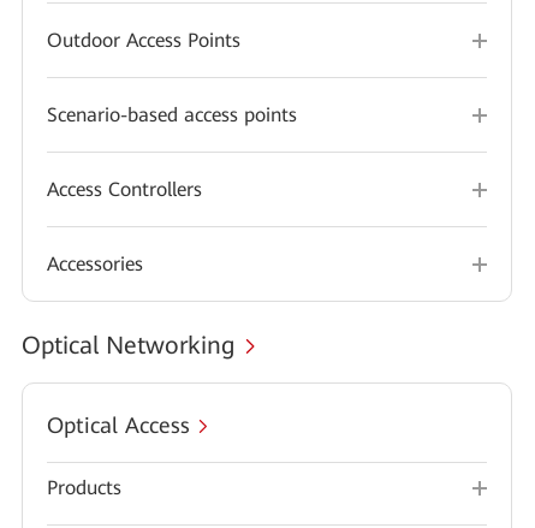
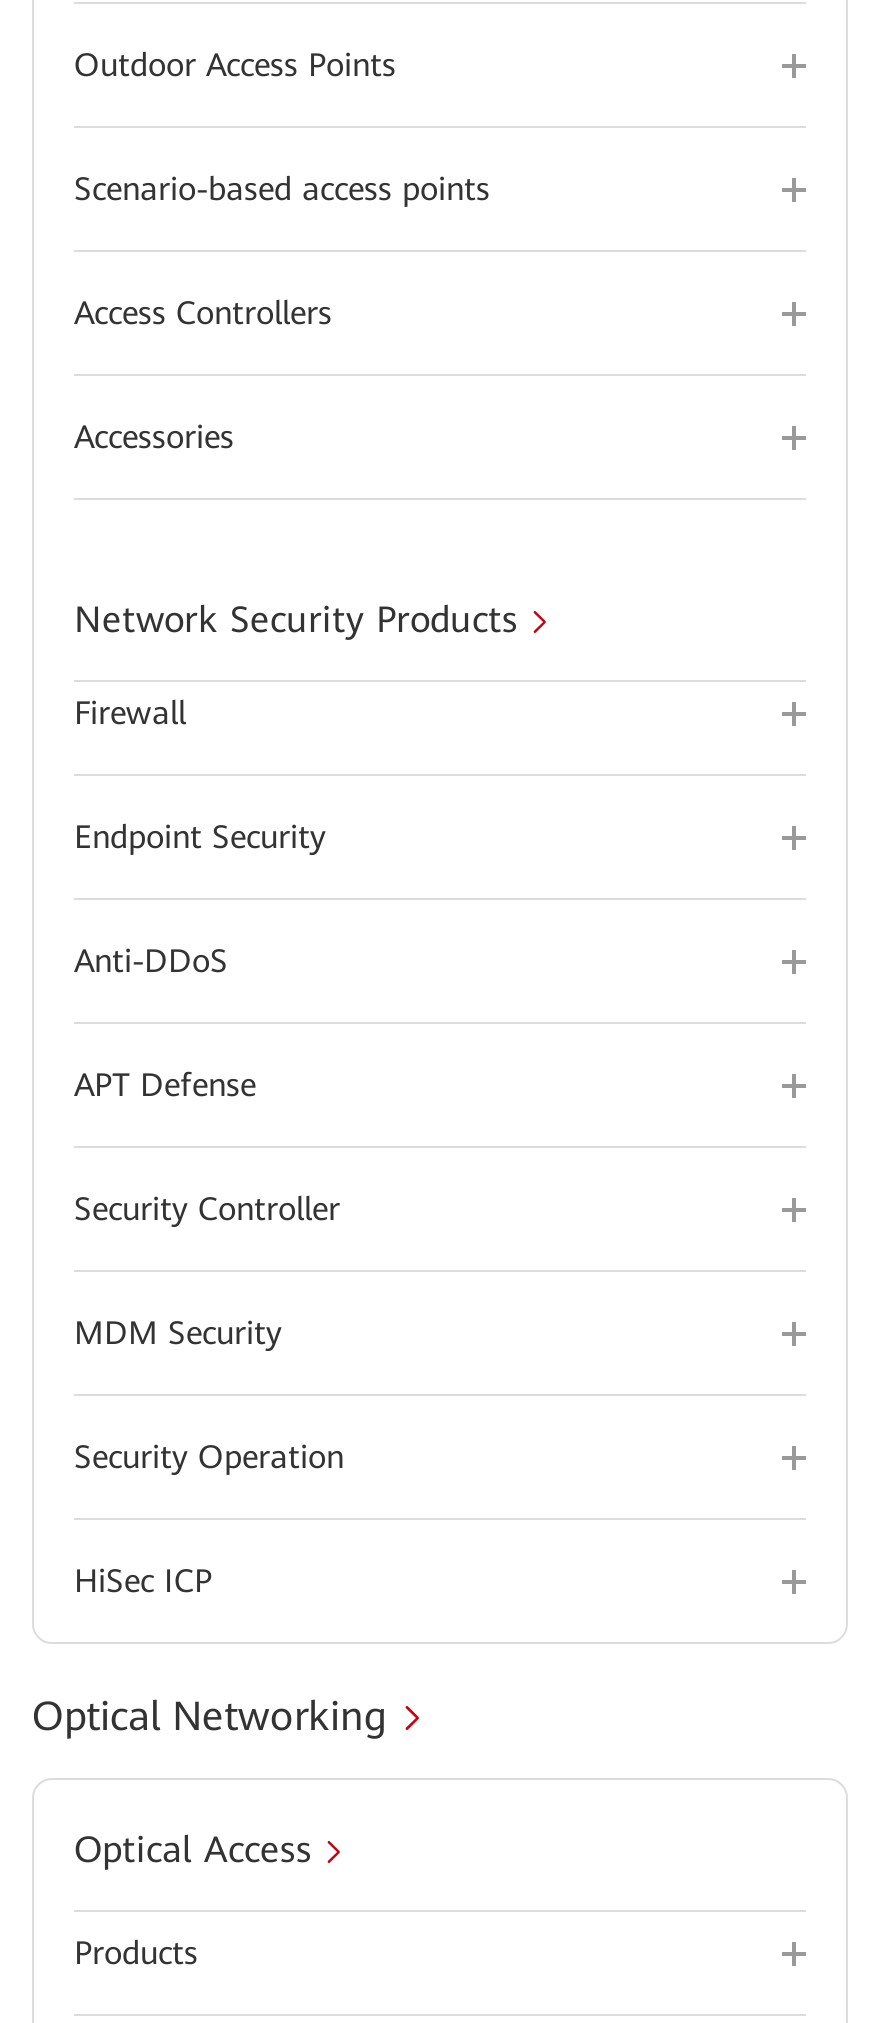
none -> [74,598,518,1600] Network Security Products | Firewall | Endpoint Security | Anti-DDoS | APT Defense | Security Controller | MDM Security | Security Operation | HiSec ICP

